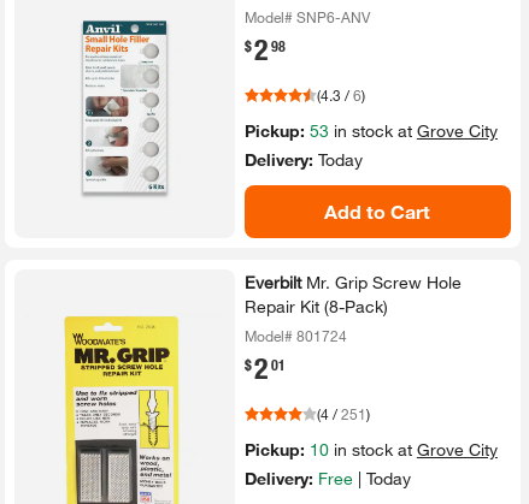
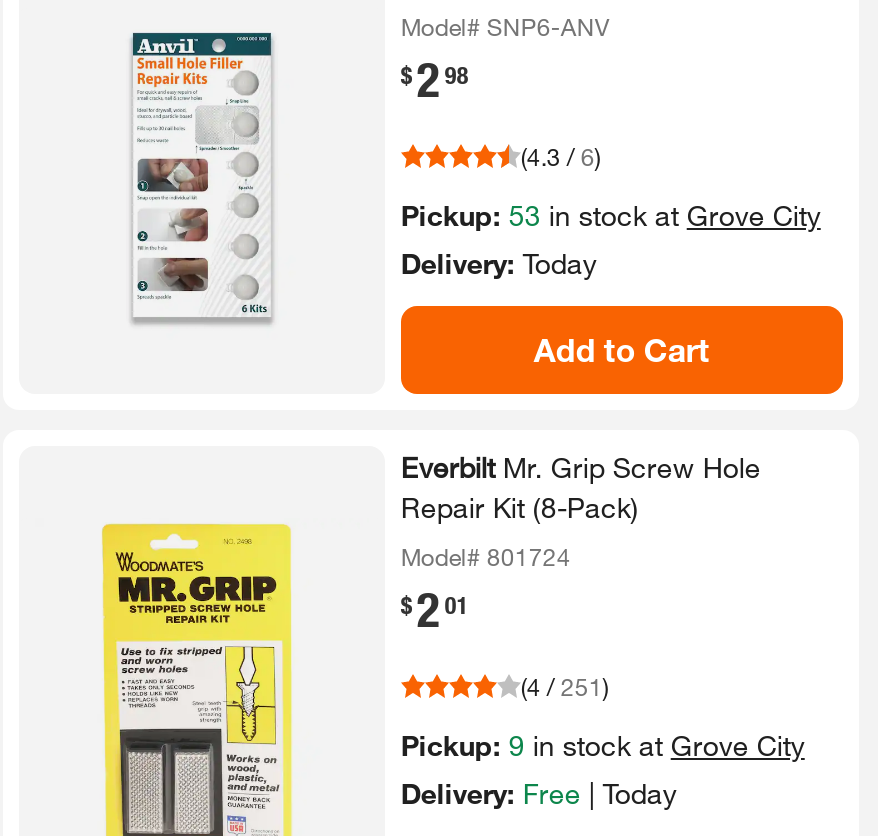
[244,439,498,460] Pickup: 10 in stock at Grove City -> [401,729,805,763] Pickup: 9 in stock at Grove City

